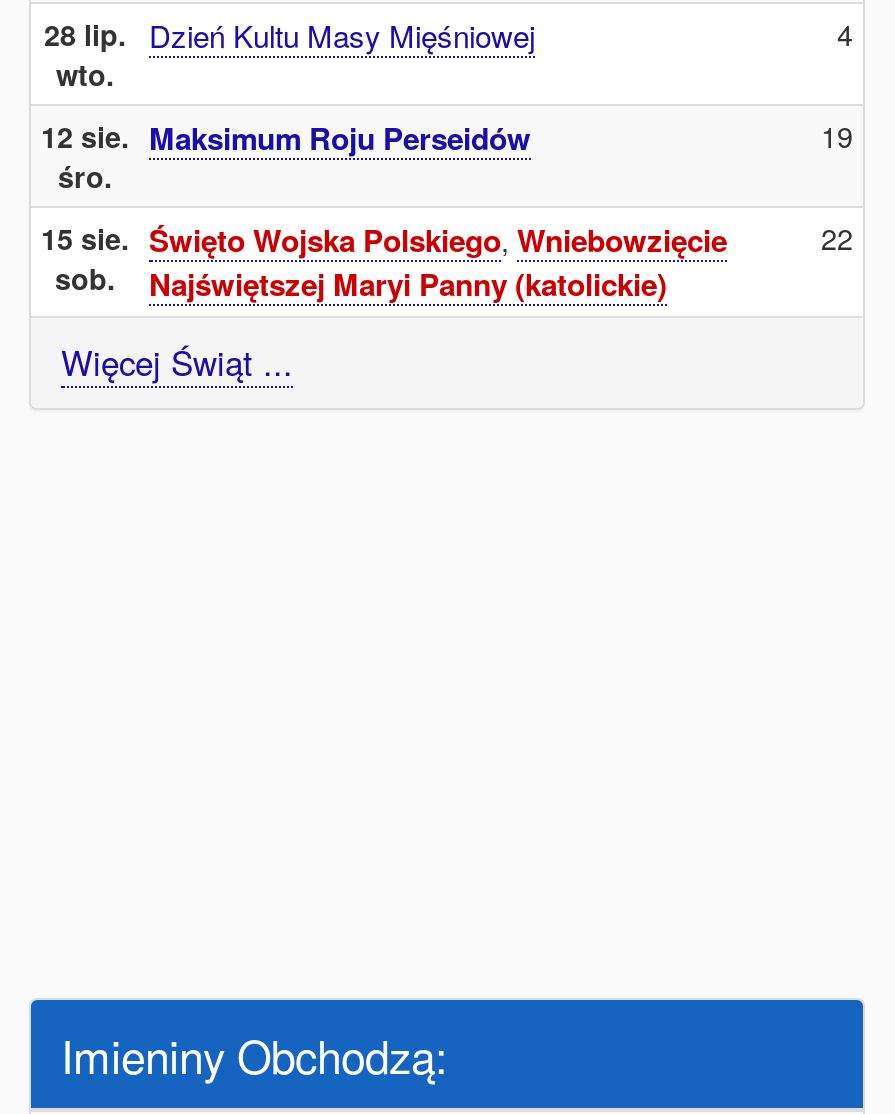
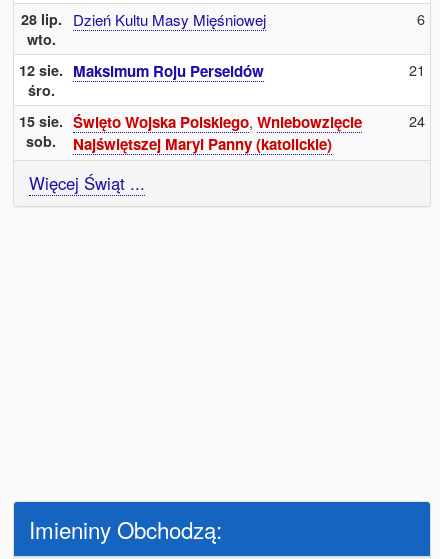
[837,12,853,54] 4 -> [417,8,425,29] 6
[821,114,853,156] 19 -> [409,59,425,80] 21
[821,216,853,258] 22 -> [409,110,425,131] 24

